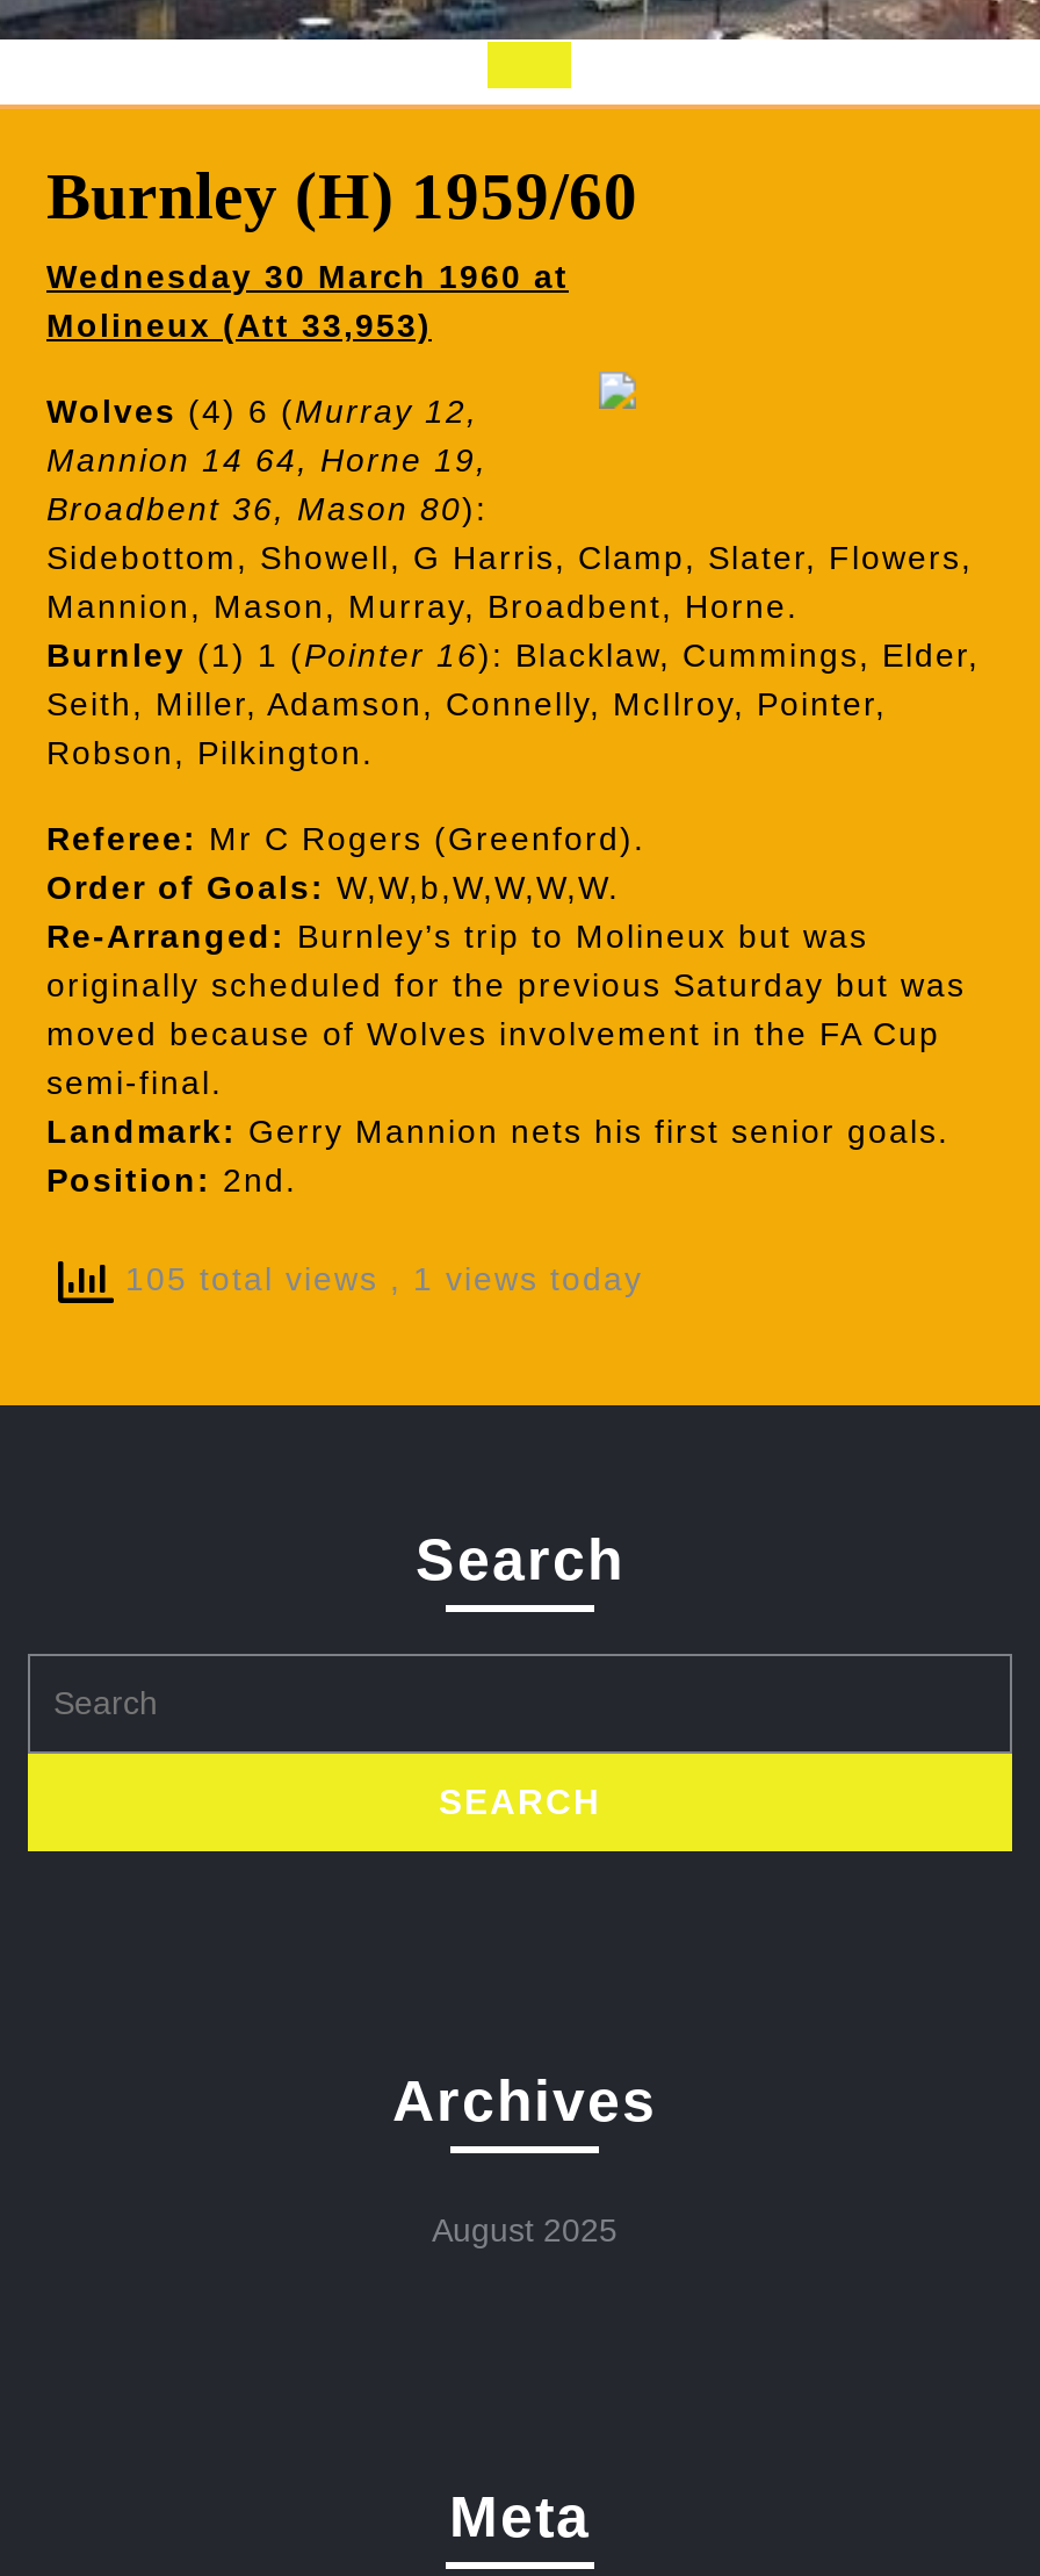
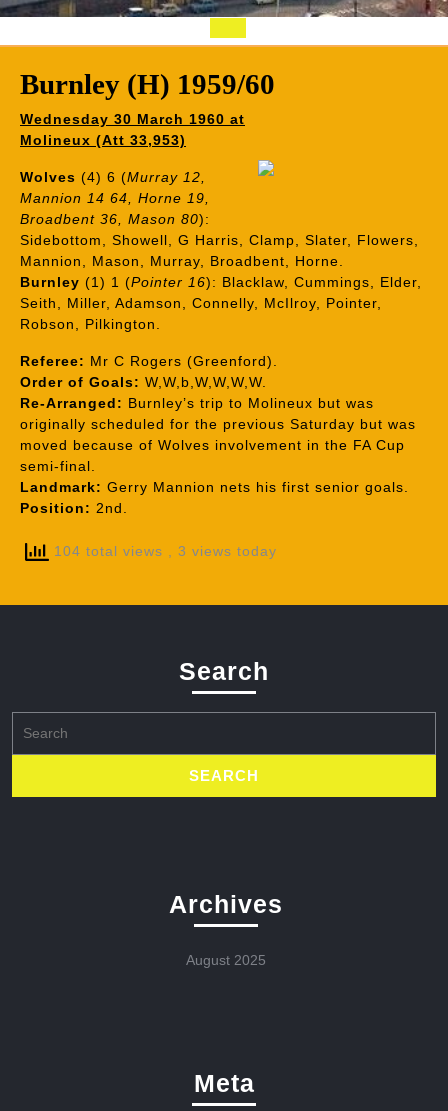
[114,1261,643,1298] 105 total views, 1 views today -> [49,543,277,559] 104 total views, 3 views today

